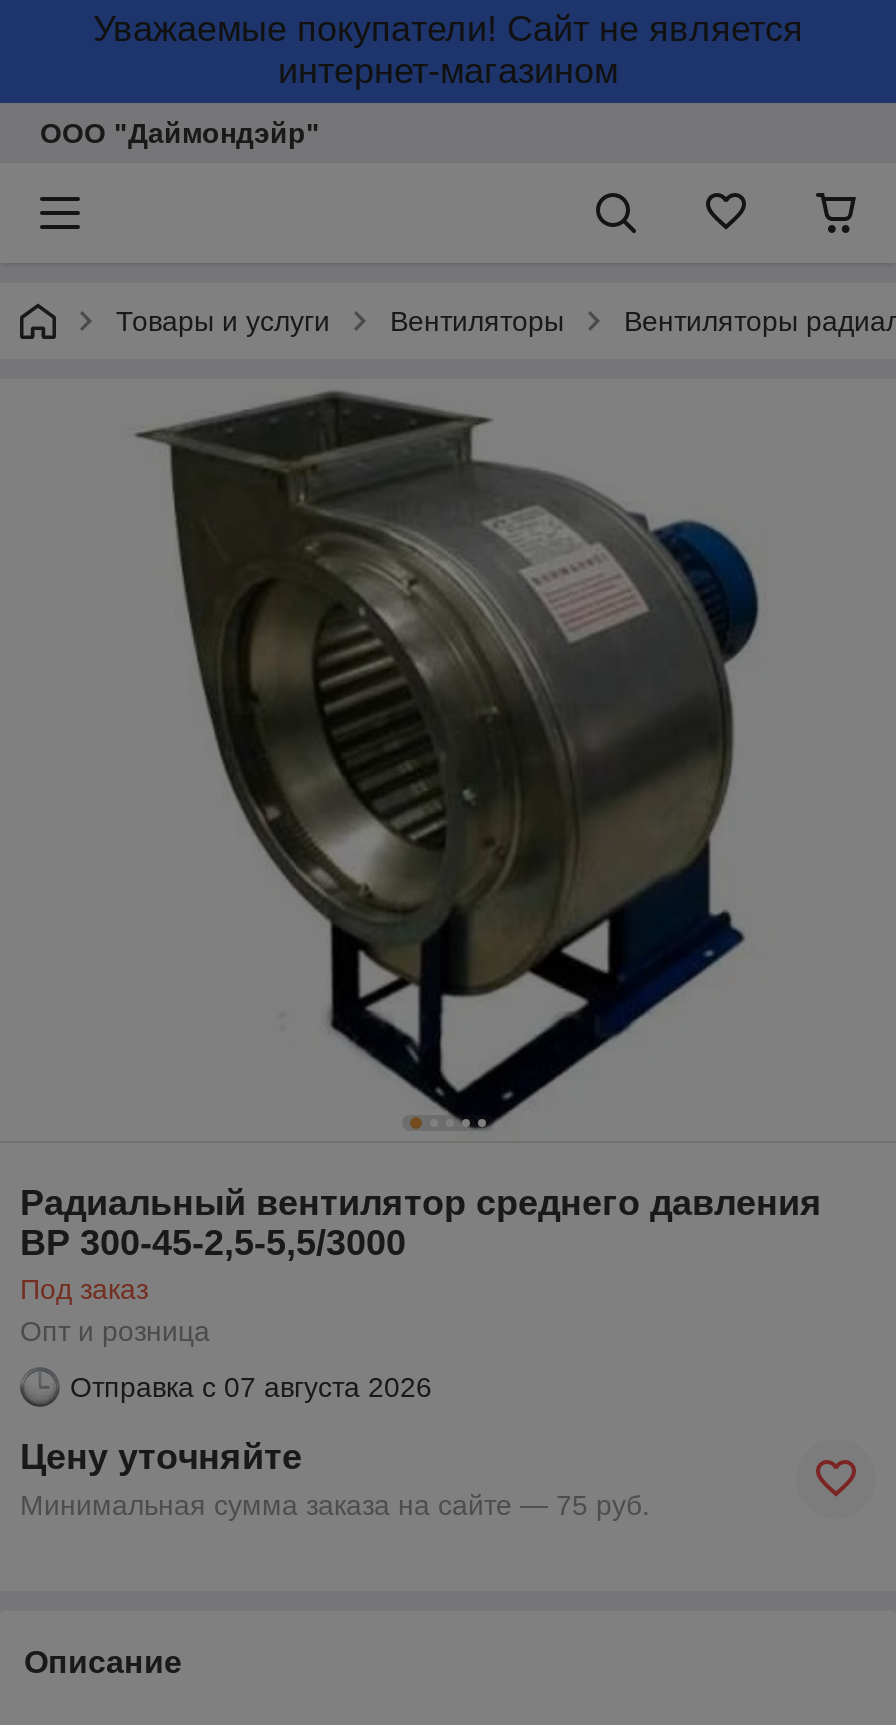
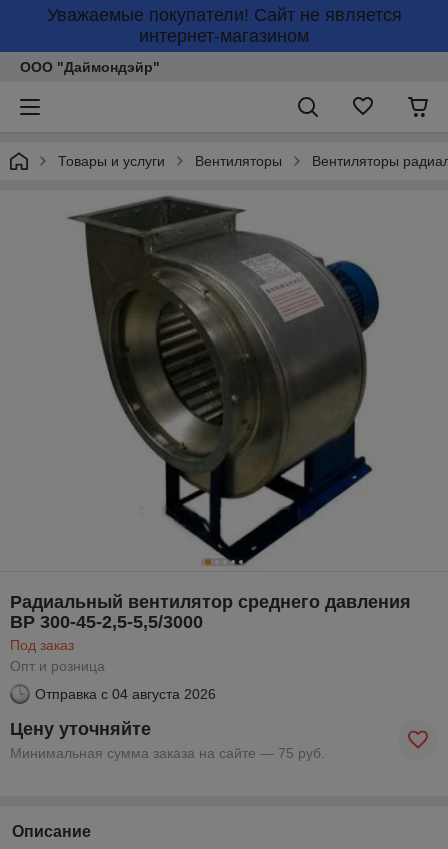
[70,1371,432,1403] Отправка с 07 августа 2026 -> [35,686,216,702] Отправка с 04 августа 2026

